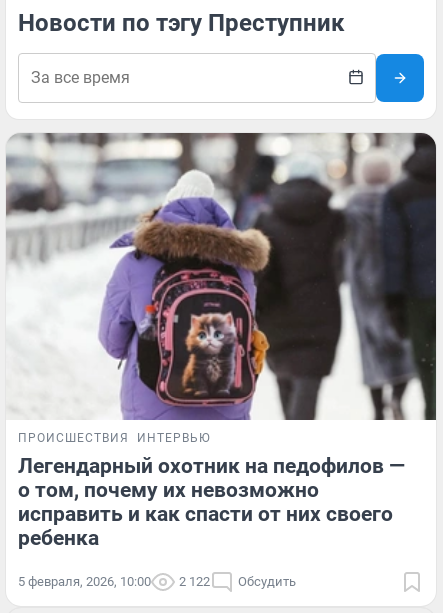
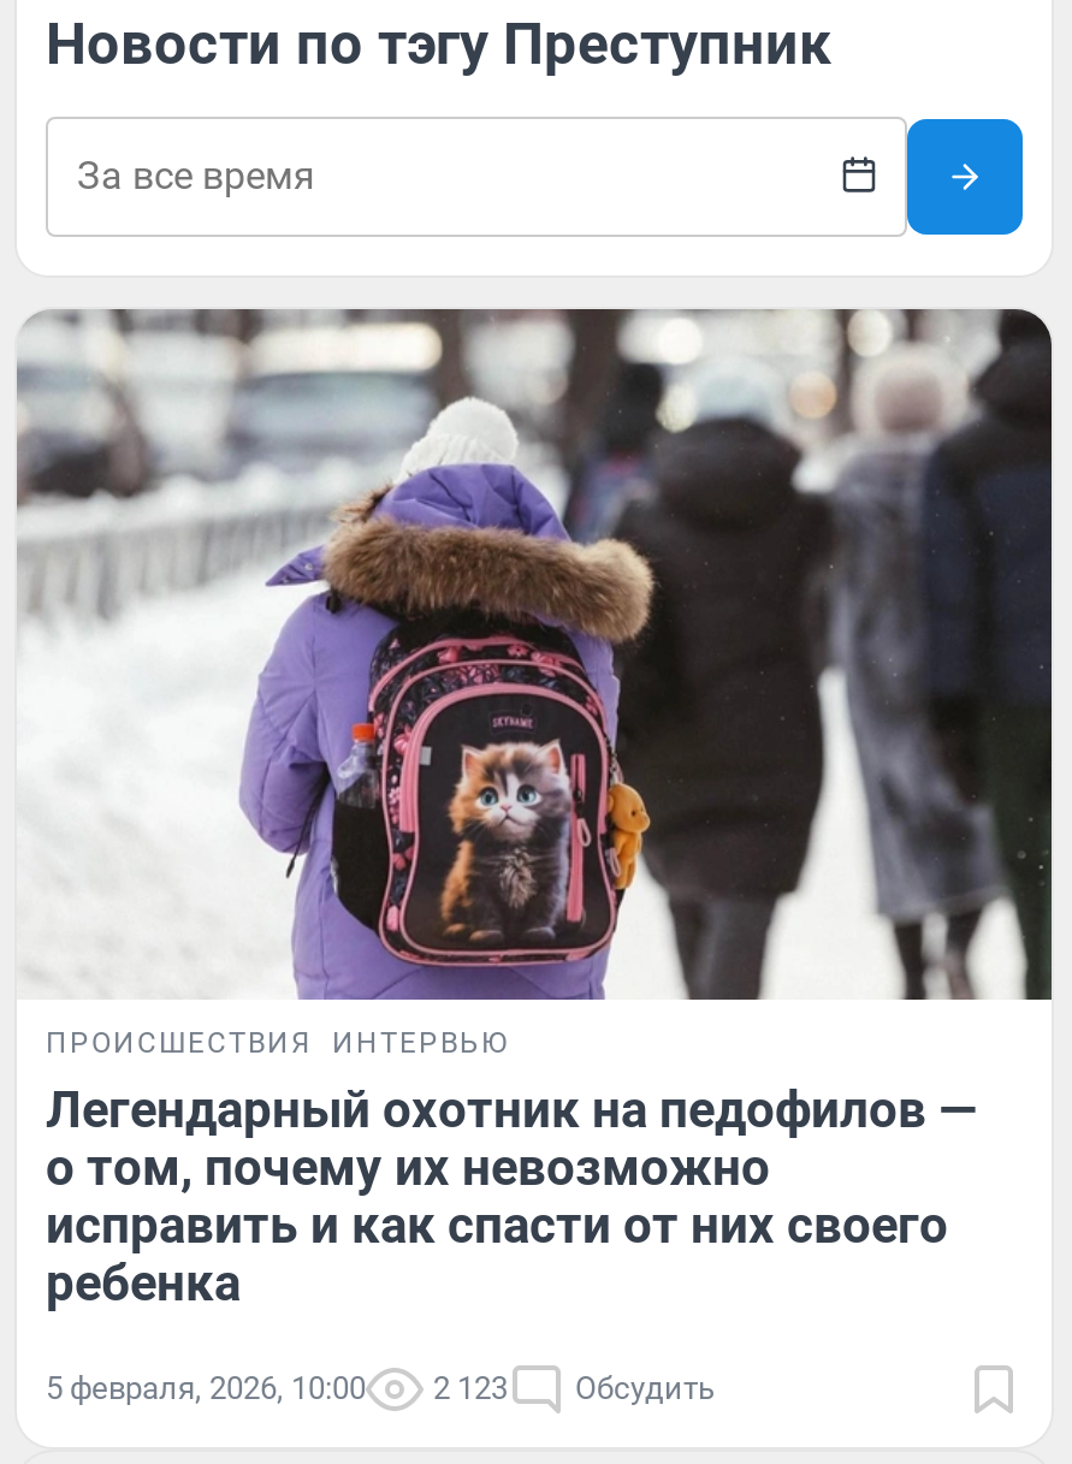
[18,574,296,589] 5 февраля, 2026, 10:00 2 122 Обсудить -> [46,1369,715,1406] 5 февраля, 2026, 10:00 2 123 Обсудить

